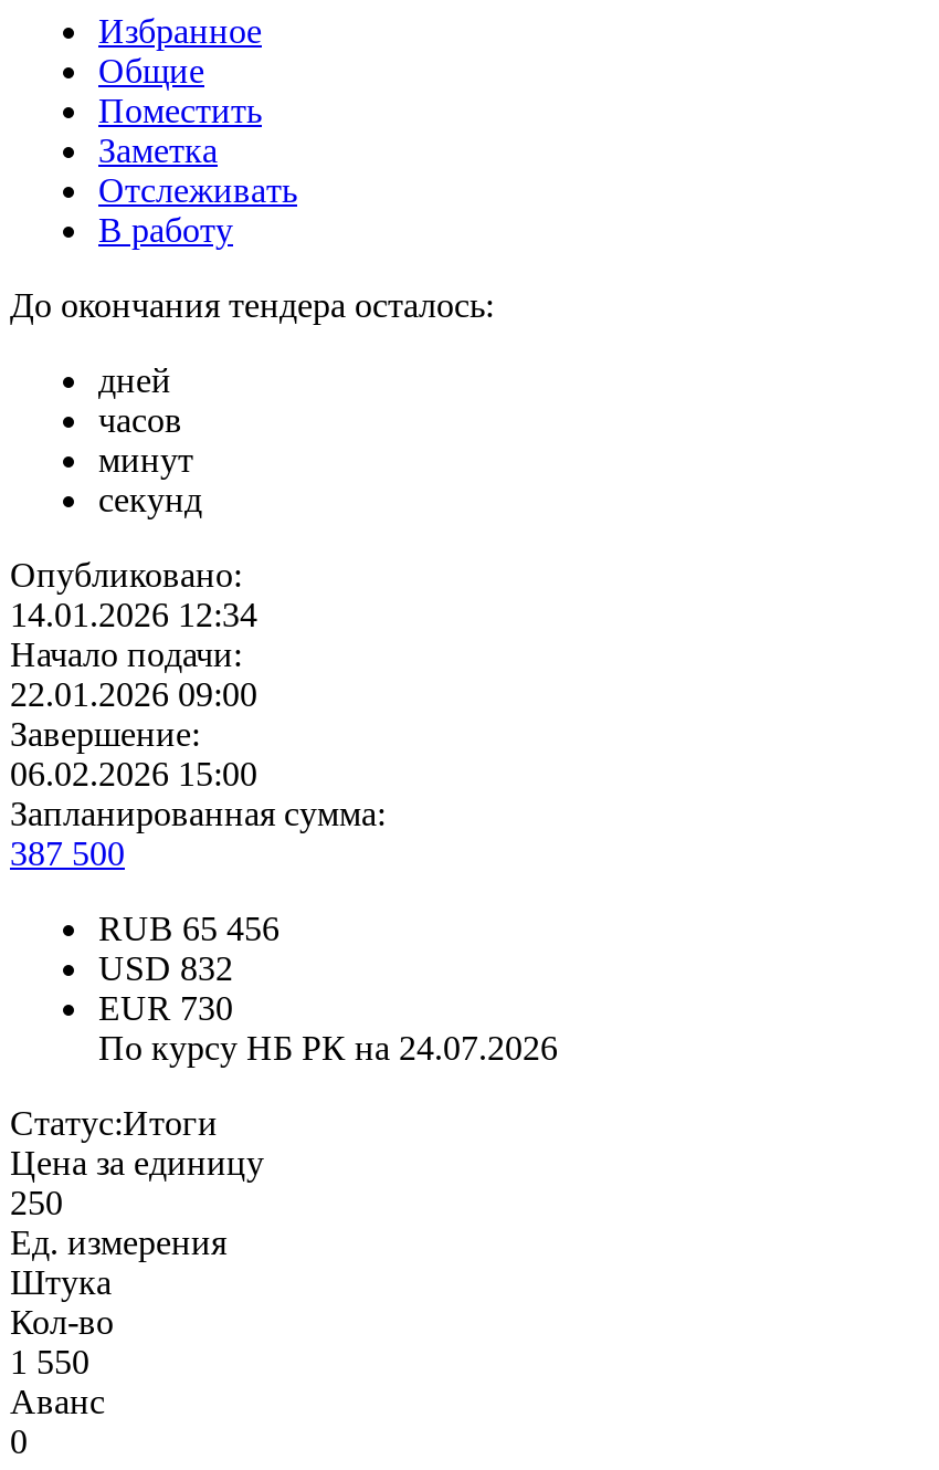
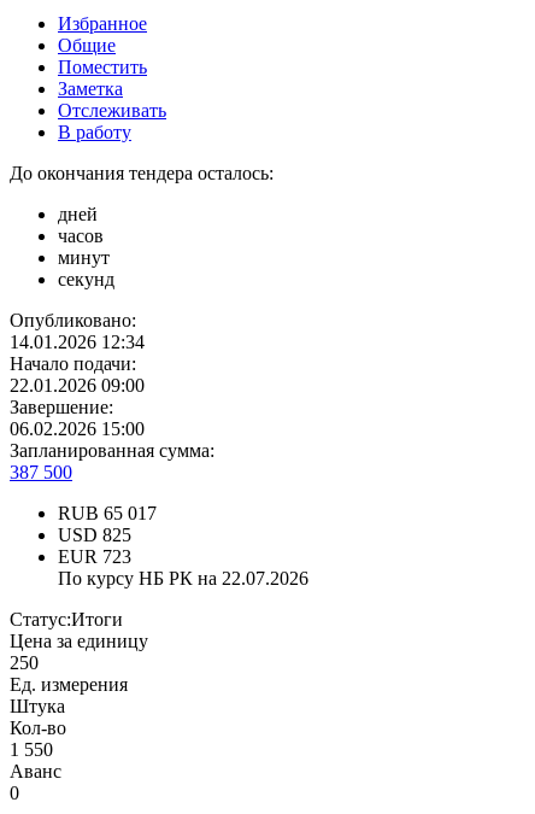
[98,910,279,948] RUB 65 456 -> [58,503,157,524] RUB 65 017
[98,950,233,987] USD 832 -> [58,525,131,545] USD 825
[98,990,233,1027] EUR 730 -> [58,547,131,567] EUR 723
[98,1029,558,1067] По курсу НБ РК на 24.07.2026 -> [58,568,308,589] По курсу НБ РК на 22.07.2026

